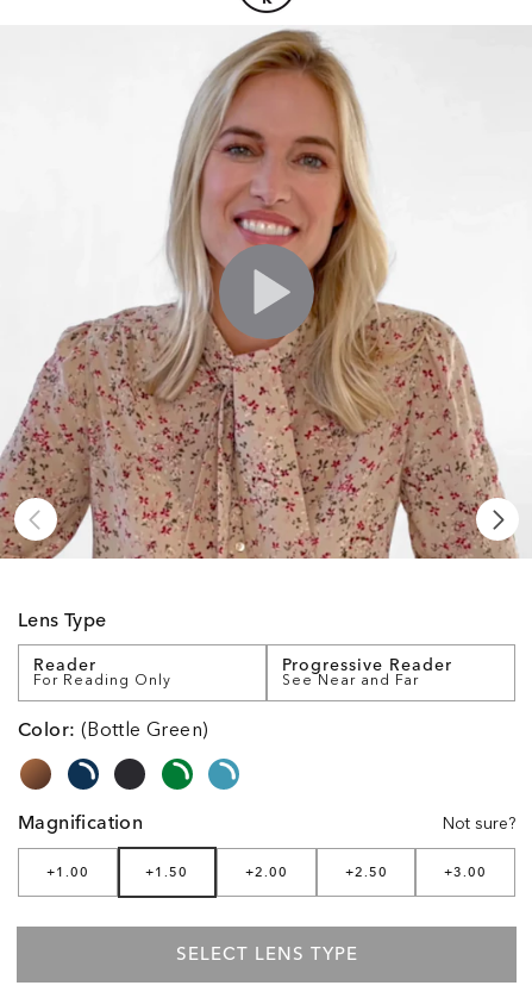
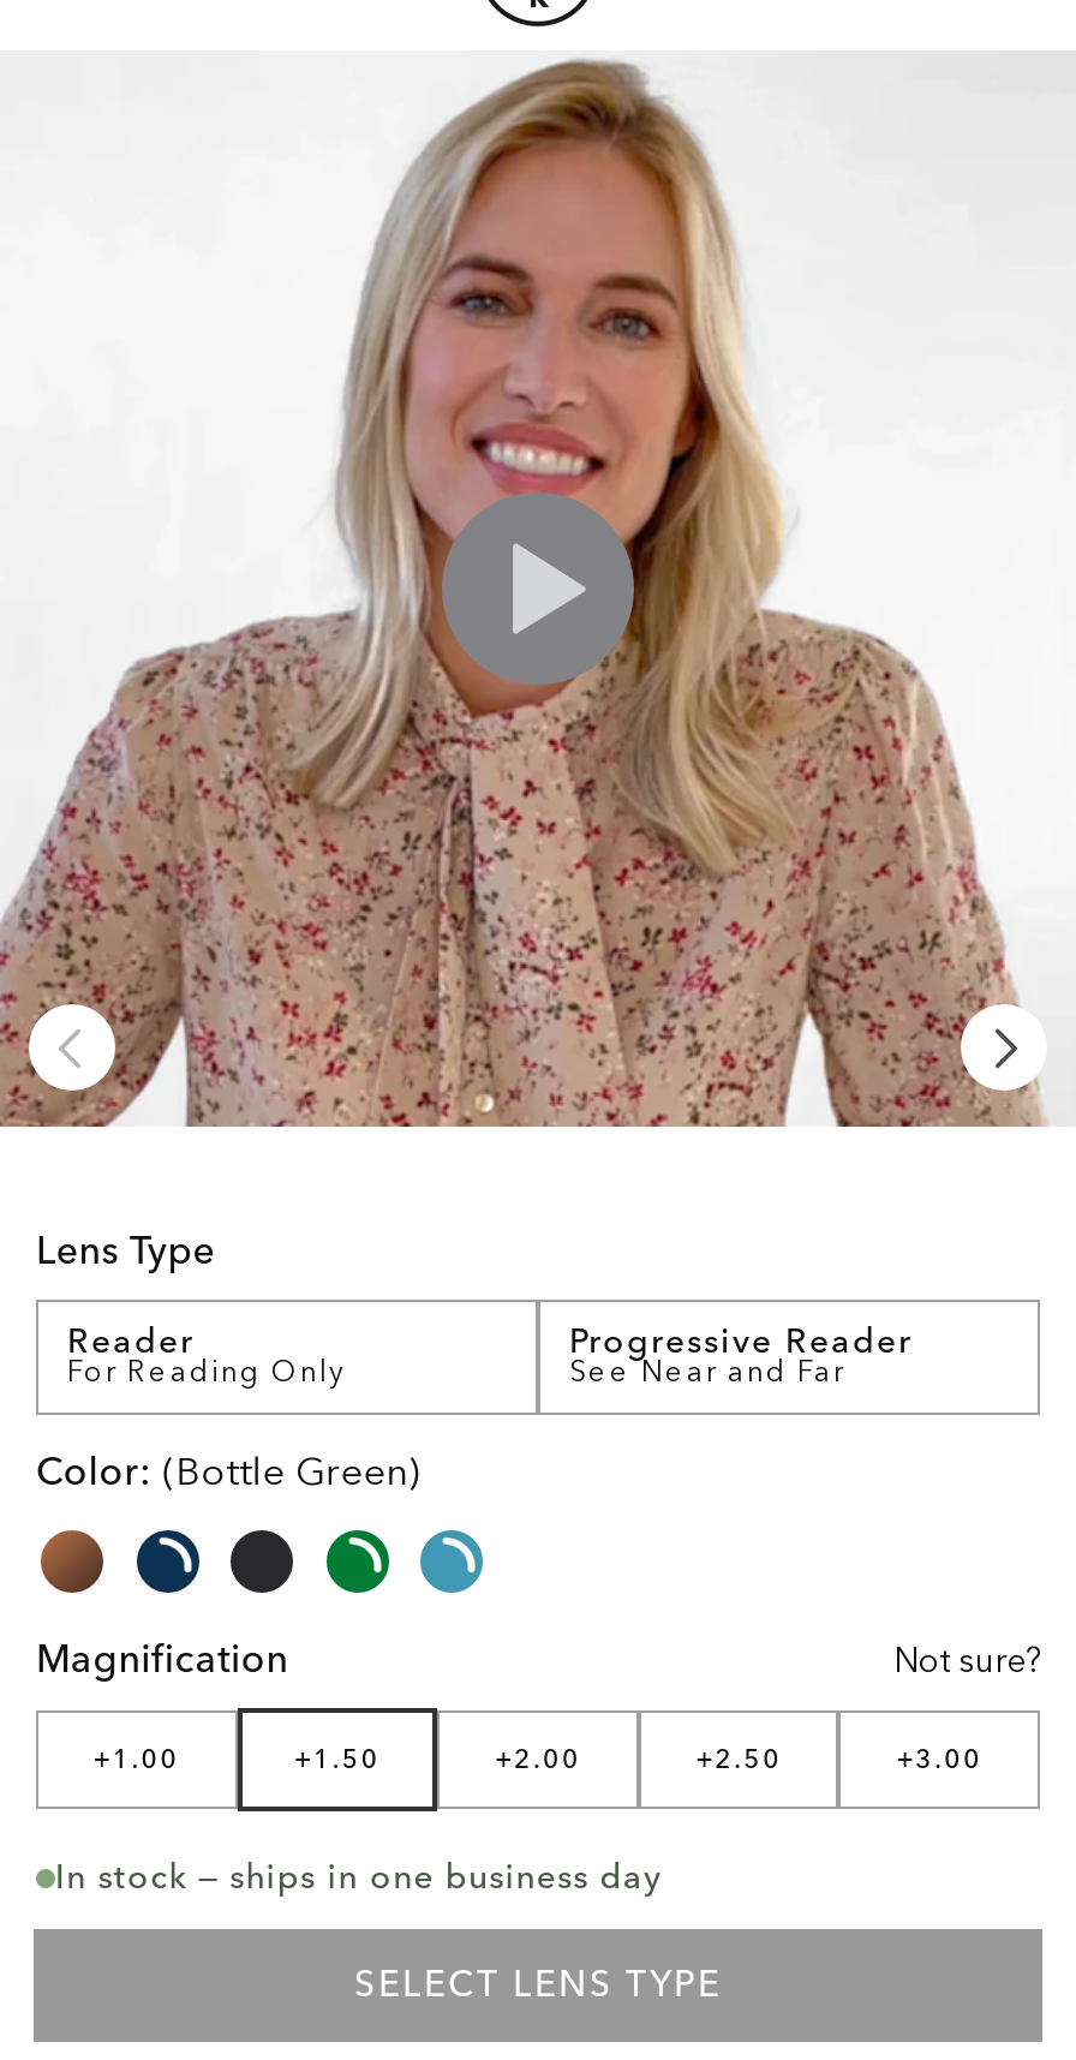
none -> [55,1857,662,1898] In stock — ships in one business day

